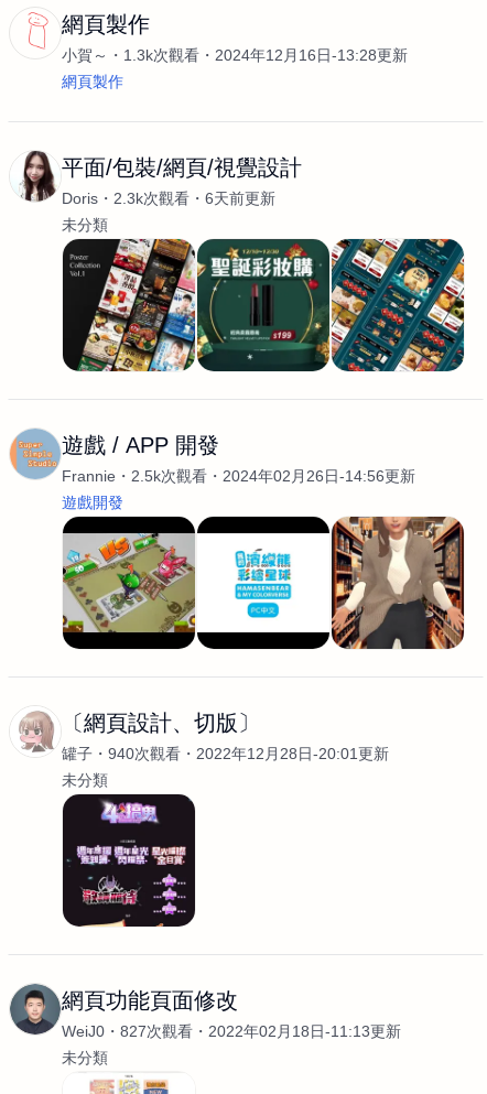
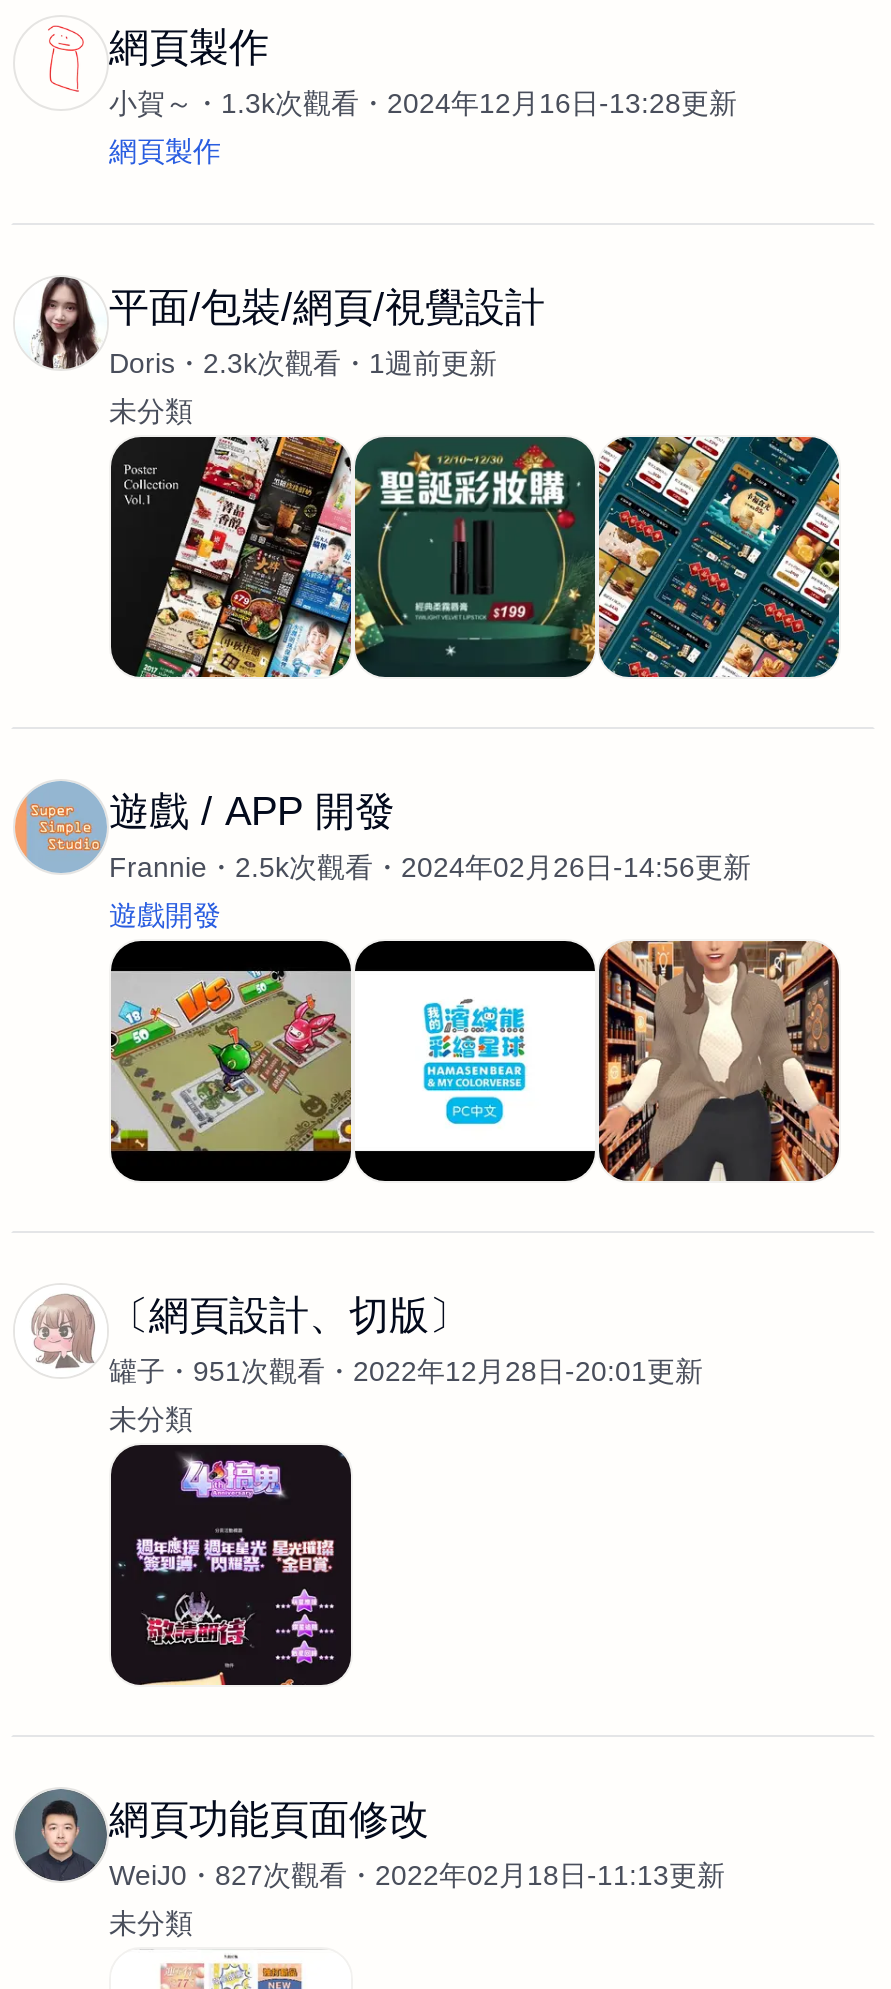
[62,189,275,207] Doris 2.3k次觀看 6天前更新 -> [109,347,497,379] Doris 2.3k次觀看 1週前更新
[62,745,389,762] 罐子 940次觀看 2022年12月28日-20:01更新 -> [109,1355,703,1387] 罐子 951次觀看 2022年12月28日-20:01更新

